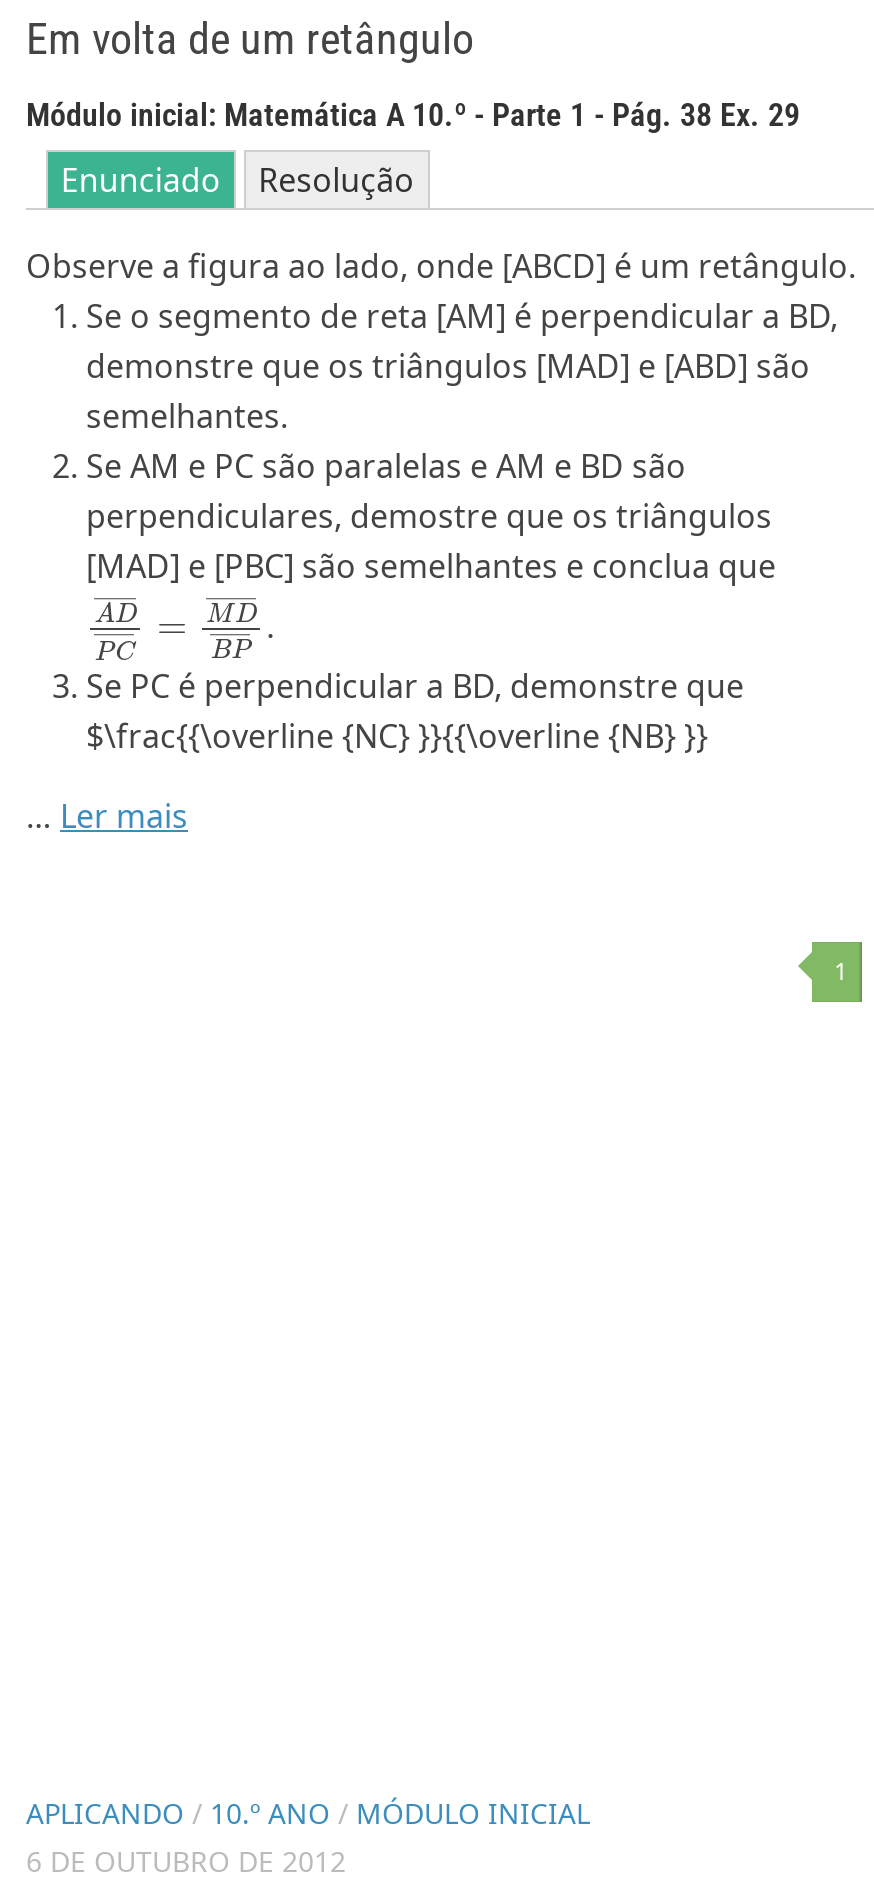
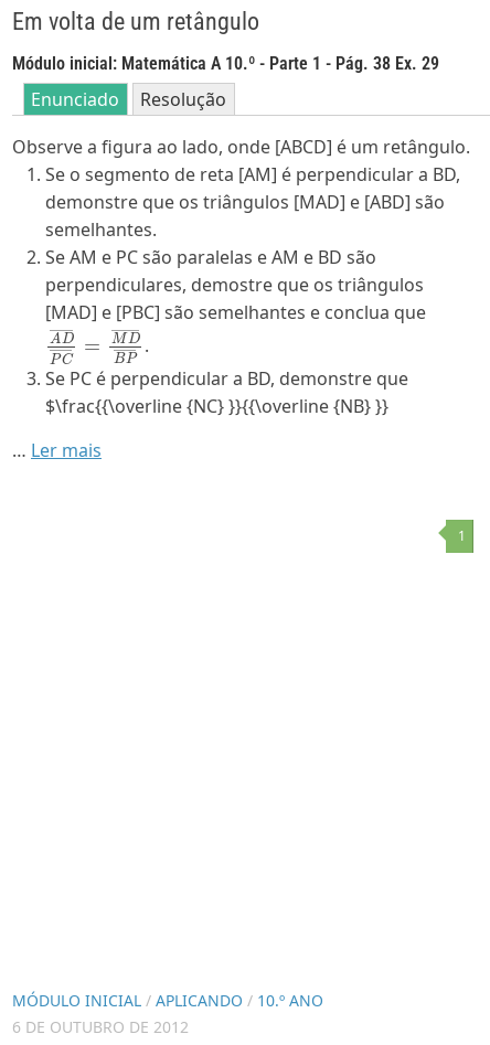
[26,1793,590,1831] APLICANDO / 10.º ANO / MÓDULO INICIAL -> [12,989,323,1010] MÓDULO INICIAL / APLICANDO / 10.º ANO

